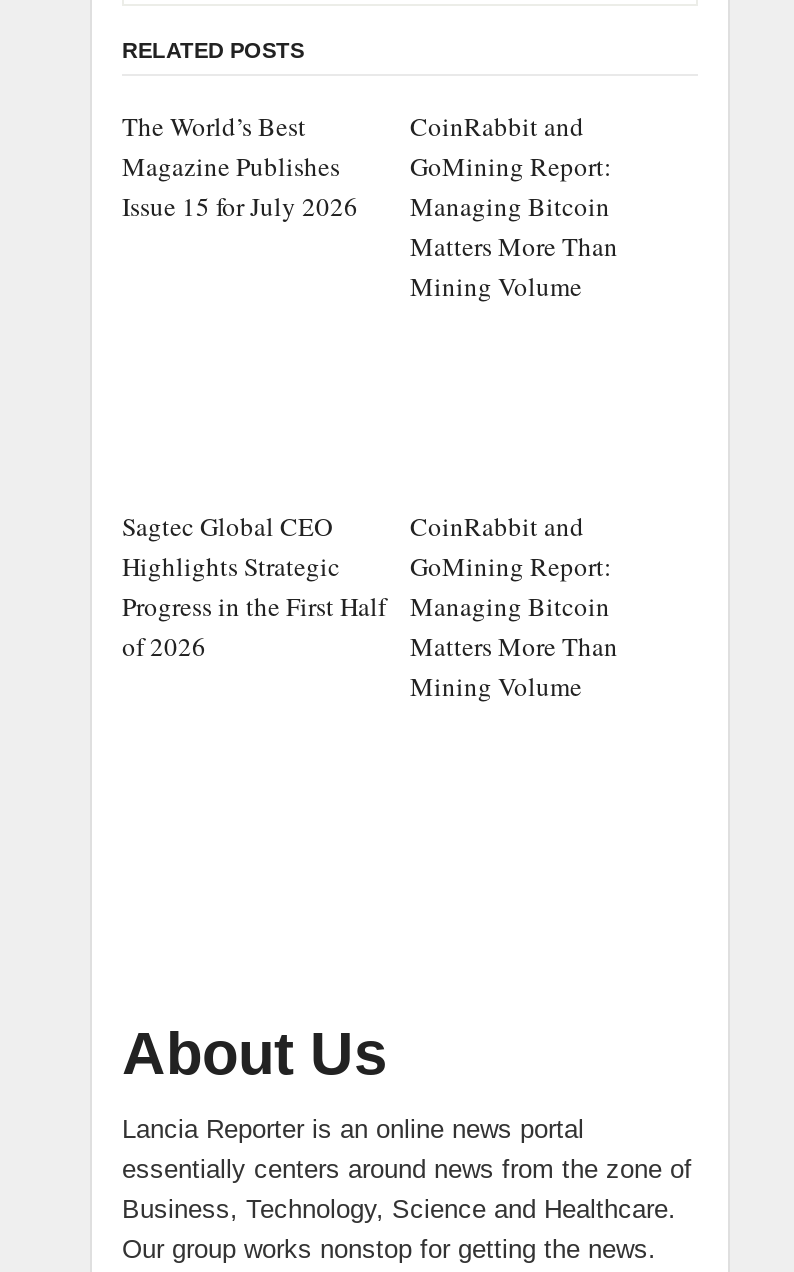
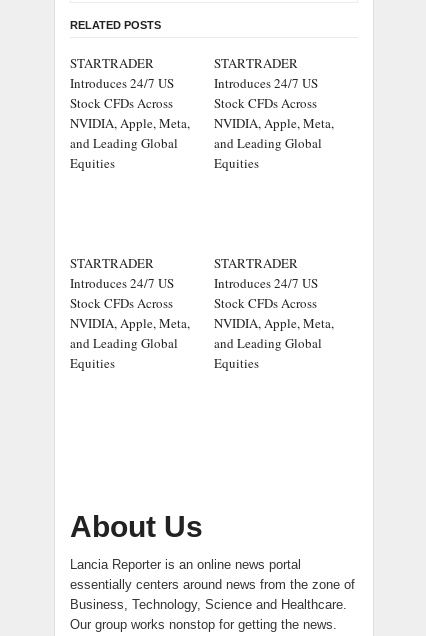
[122,108,358,224] The World’s Best | Magazine Publishes | Issue 15 for July 2026 -> [70,54,190,172] STARTRADER | Introduces 24/7 US | Stock CFDs Across | NVIDIA, Apple, Meta, | and Leading Global | Equities
[410,108,618,304] CoinRabbit and | GoMining Report: | Managing Bitcoin | Matters More Than | Mining Volume -> [214,54,334,172] STARTRADER | Introduces 24/7 US | Stock CFDs Across | NVIDIA, Apple, Meta, | and Leading Global | Equities
[122,508,386,664] Sagtec Global CEO | Highlights Strategic | Progress in the First Half | of 2026 -> [70,254,190,372] STARTRADER | Introduces 24/7 US | Stock CFDs Across | NVIDIA, Apple, Meta, | and Leading Global | Equities
[410,508,618,704] CoinRabbit and | GoMining Report: | Managing Bitcoin | Matters More Than | Mining Volume -> [214,254,334,372] STARTRADER | Introduces 24/7 US | Stock CFDs Across | NVIDIA, Apple, Meta, | and Leading Global | Equities

